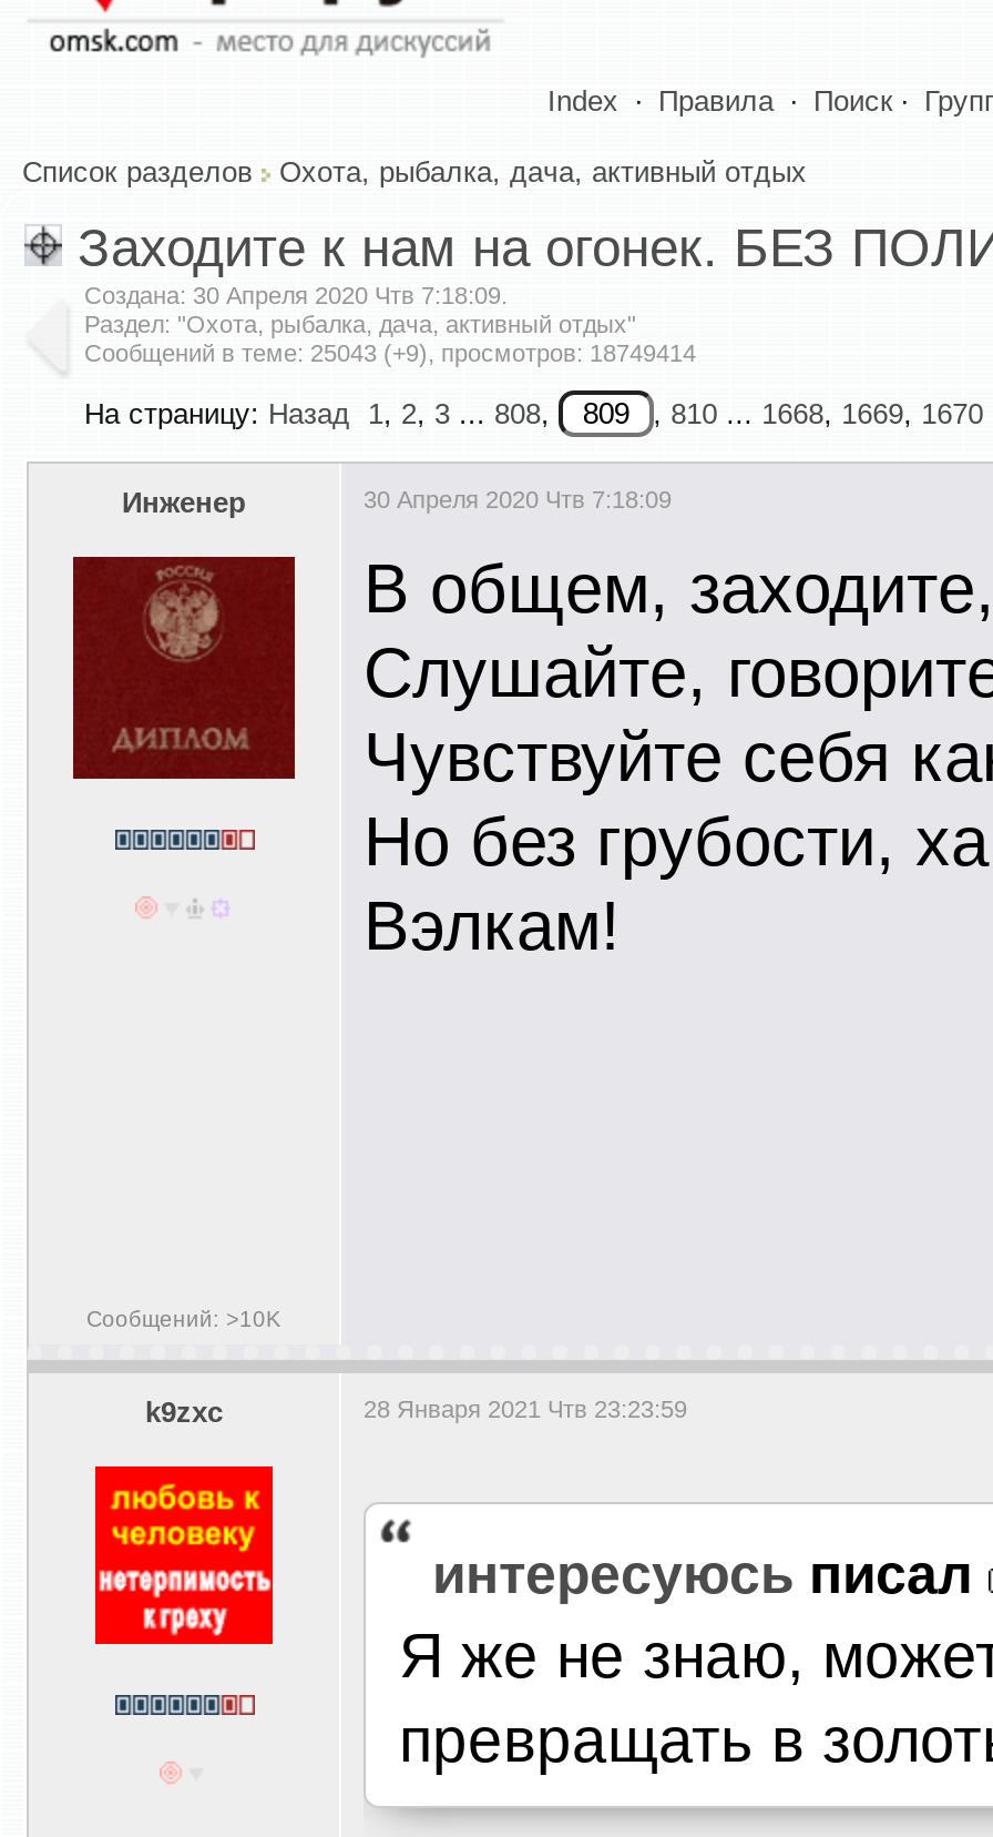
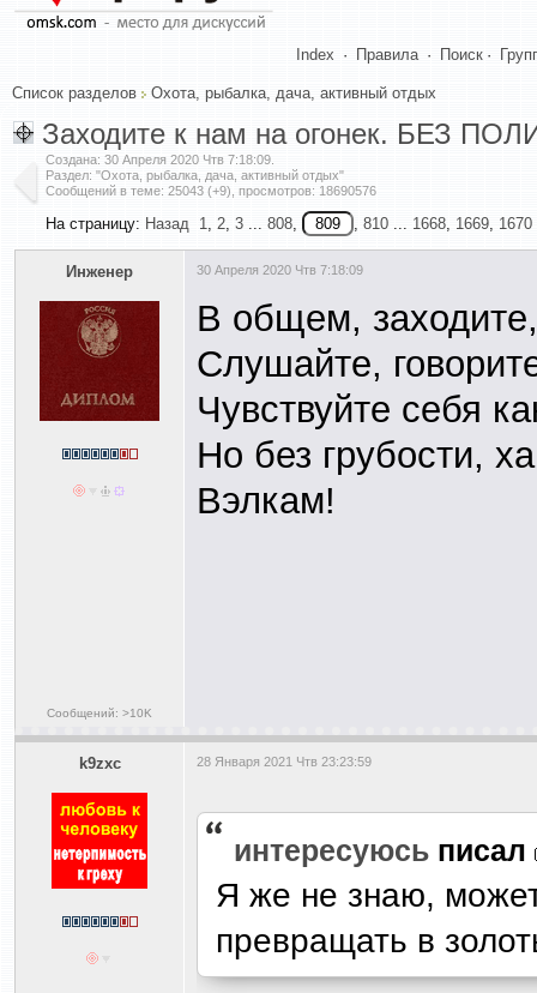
[84,339,696,366] Сообщений в теме: 25043 (+9), просмотров: 18749414 -> [46,183,376,198] Сообщений в теме: 25043 (+9), просмотров: 18690576

